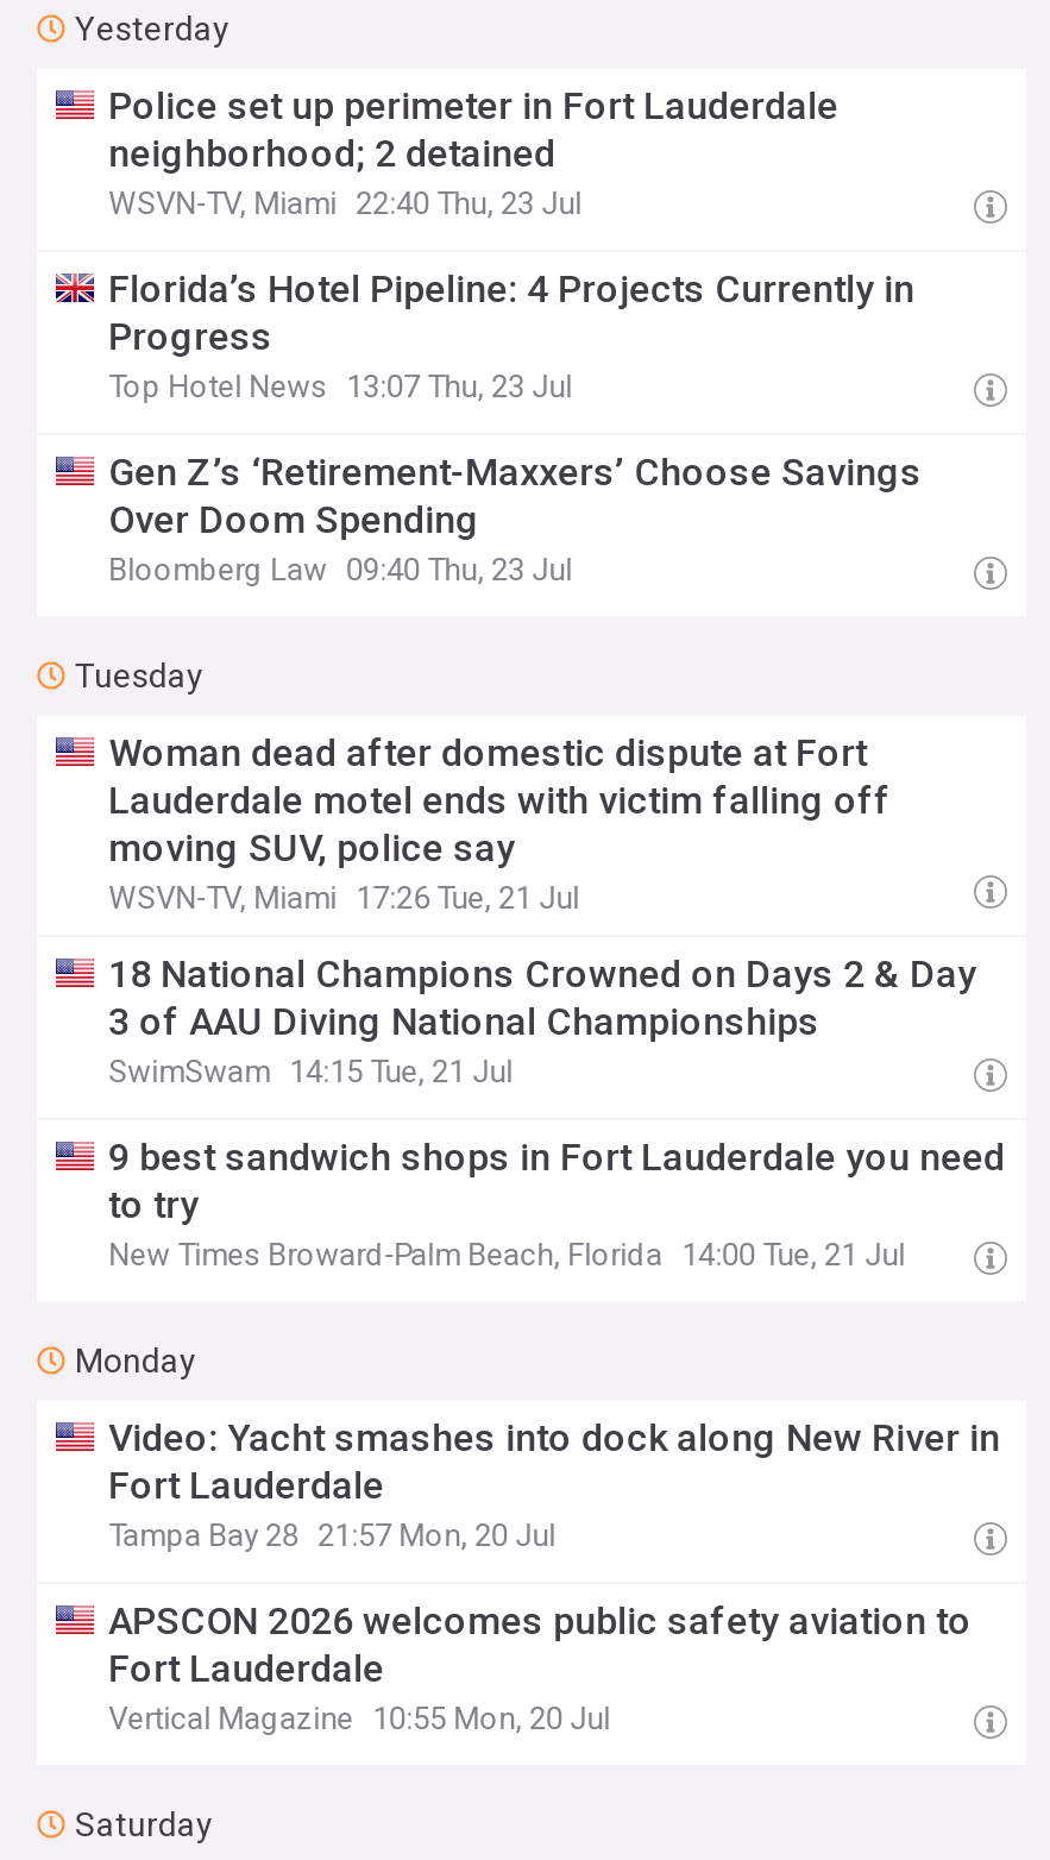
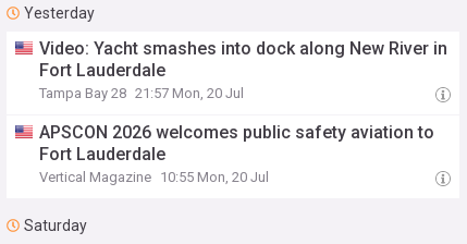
[75,83,1005,1380] Police set up perimeter in Fort Lauderdale | neighborhood; 2 detained | WSVN-TV, Miami 22:40 Thu, 23 Jul | Florida’s Hotel Pipeline: 4 Projects Currently in | Progress | Top Hotel News 13:07 Thu, 23 Jul | Gen Z’s ‘Retirement-Maxxers’ Choose Savings | Over Doom Spending | Bloomberg Law 09:40 Thu, 23 Jul | Tuesday | Woman dead after domestic dispute at Fort | Lauderdale motel ends with victim falling off | moving SUV, police say | WSVN-TV, Miami 17:26 Tue, 21 Jul | 18 National Champions Crowned on Days 2 & Day | 3 of AAU Diving National Championships | SwimSwam 14:15 Tue, 21 Jul | 9 best sandwich shops in Fort Lauderdale you need | to try | New Times Broward-Palm Beach, Florida 14:00 Tue, 21 Jul | Monday -> none

